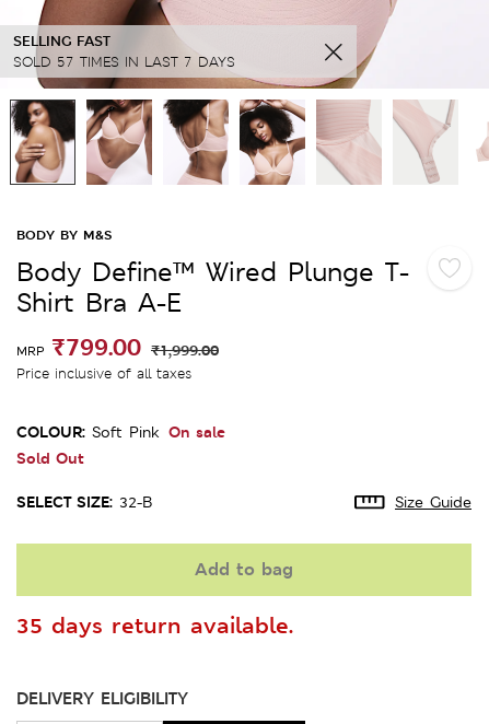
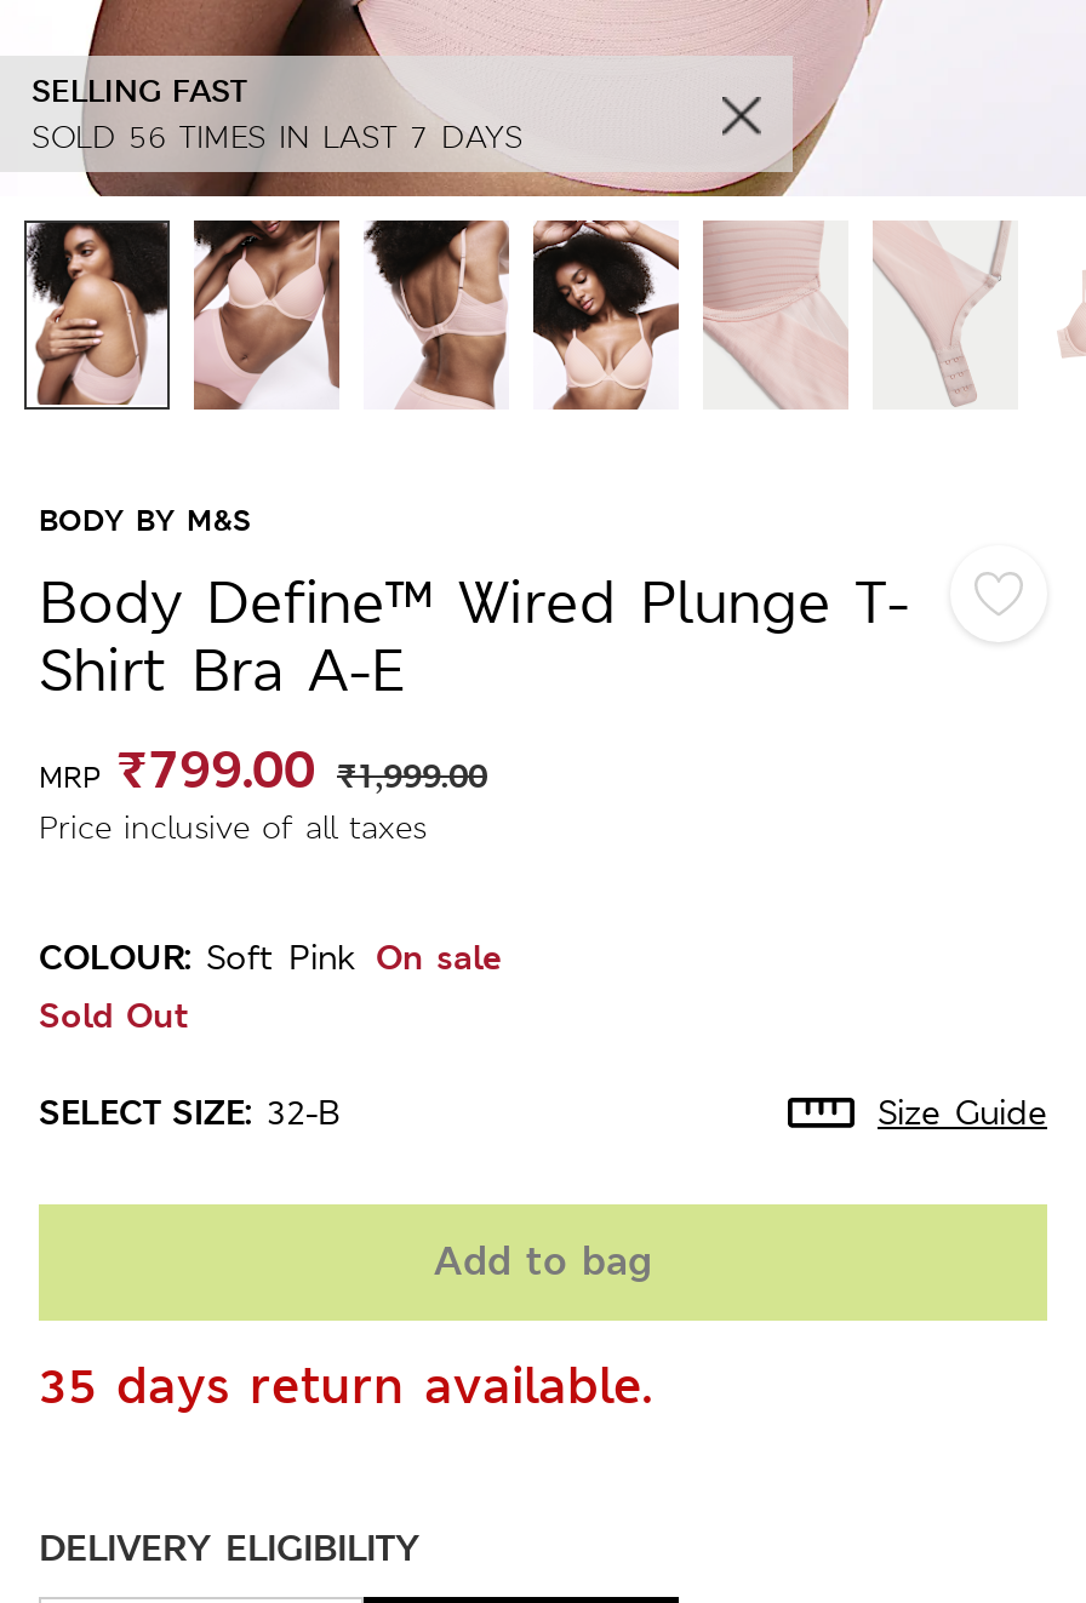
[13,52,235,71] SOLD 57 TIMES IN LAST 7 DAYS -> [32,115,524,156] SOLD 56 TIMES IN LAST 7 DAYS

